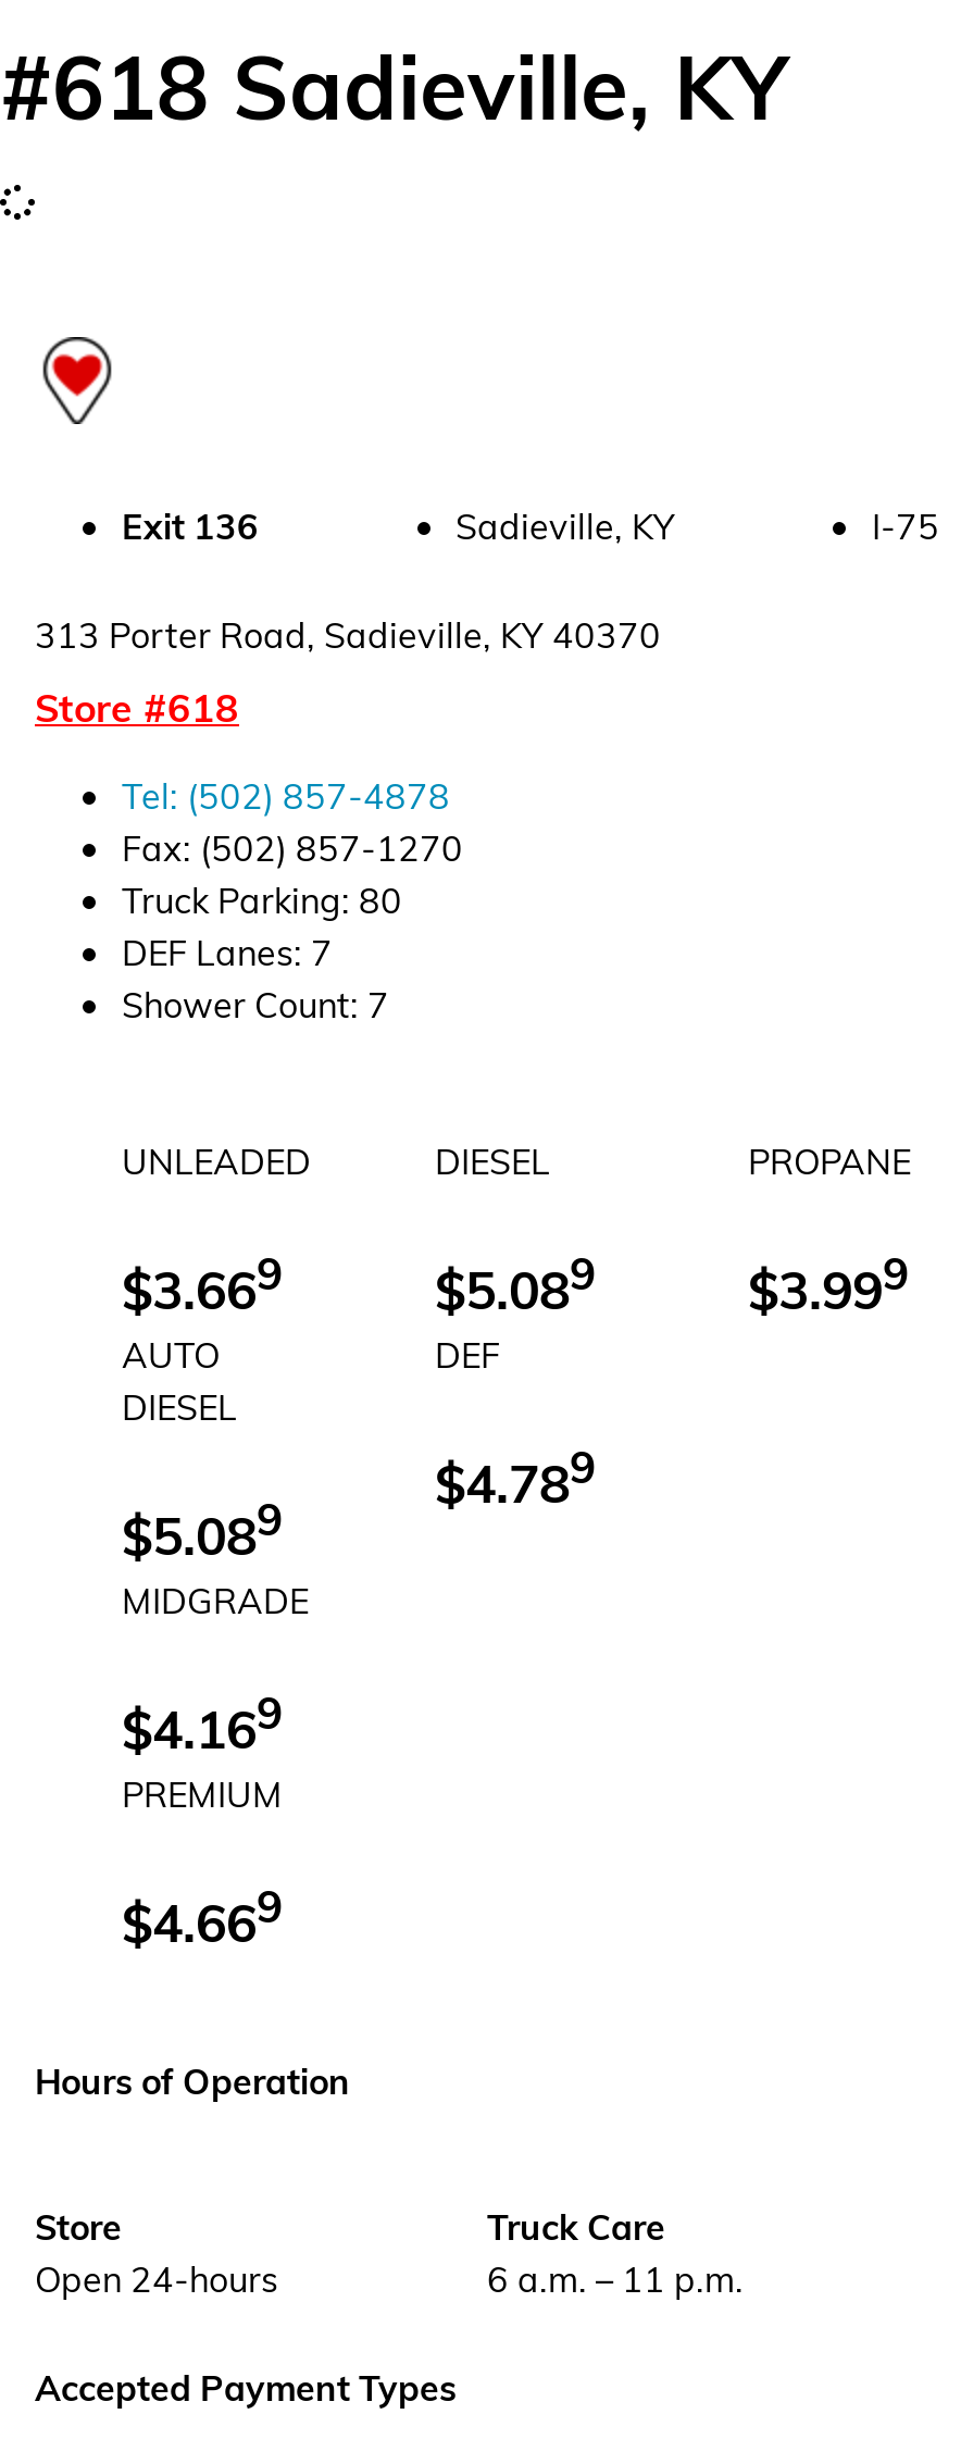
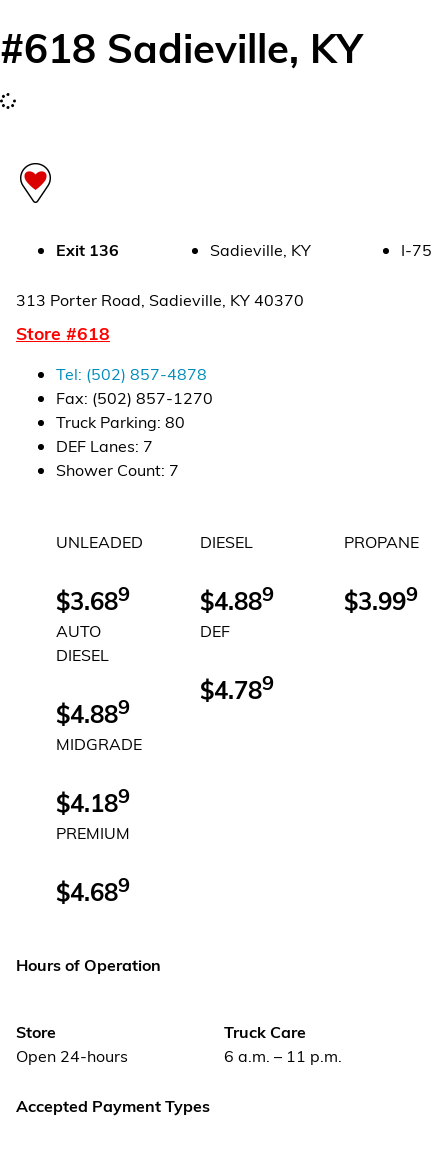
[122,1242,283,1325] $3.669 -> [56,579,130,617] $3.689
[435,1242,596,1325] $5.089 -> [200,579,274,617] $4.889
[122,1488,283,1571] $5.089 -> [56,692,130,730] $4.889
[122,1682,283,1764] $4.169 -> [56,781,130,819] $4.189
[122,1875,283,1958] $4.669 -> [56,870,130,908] $4.689

